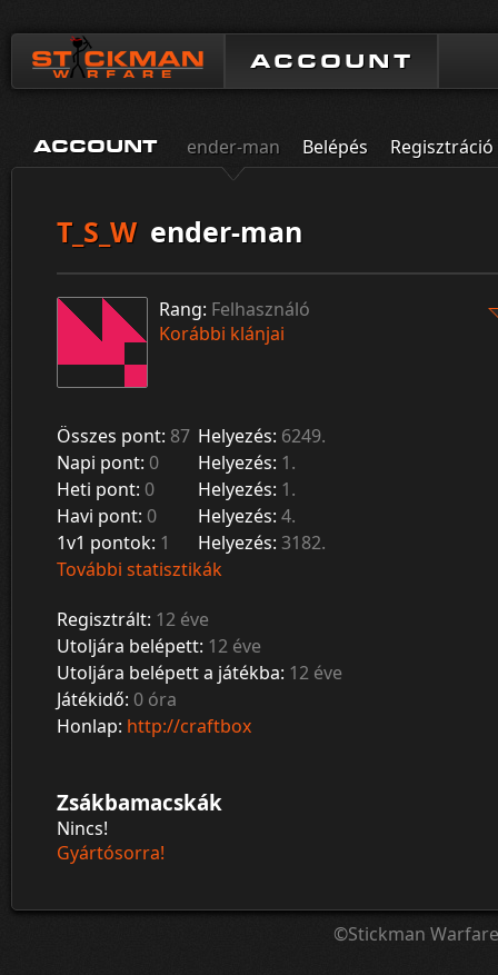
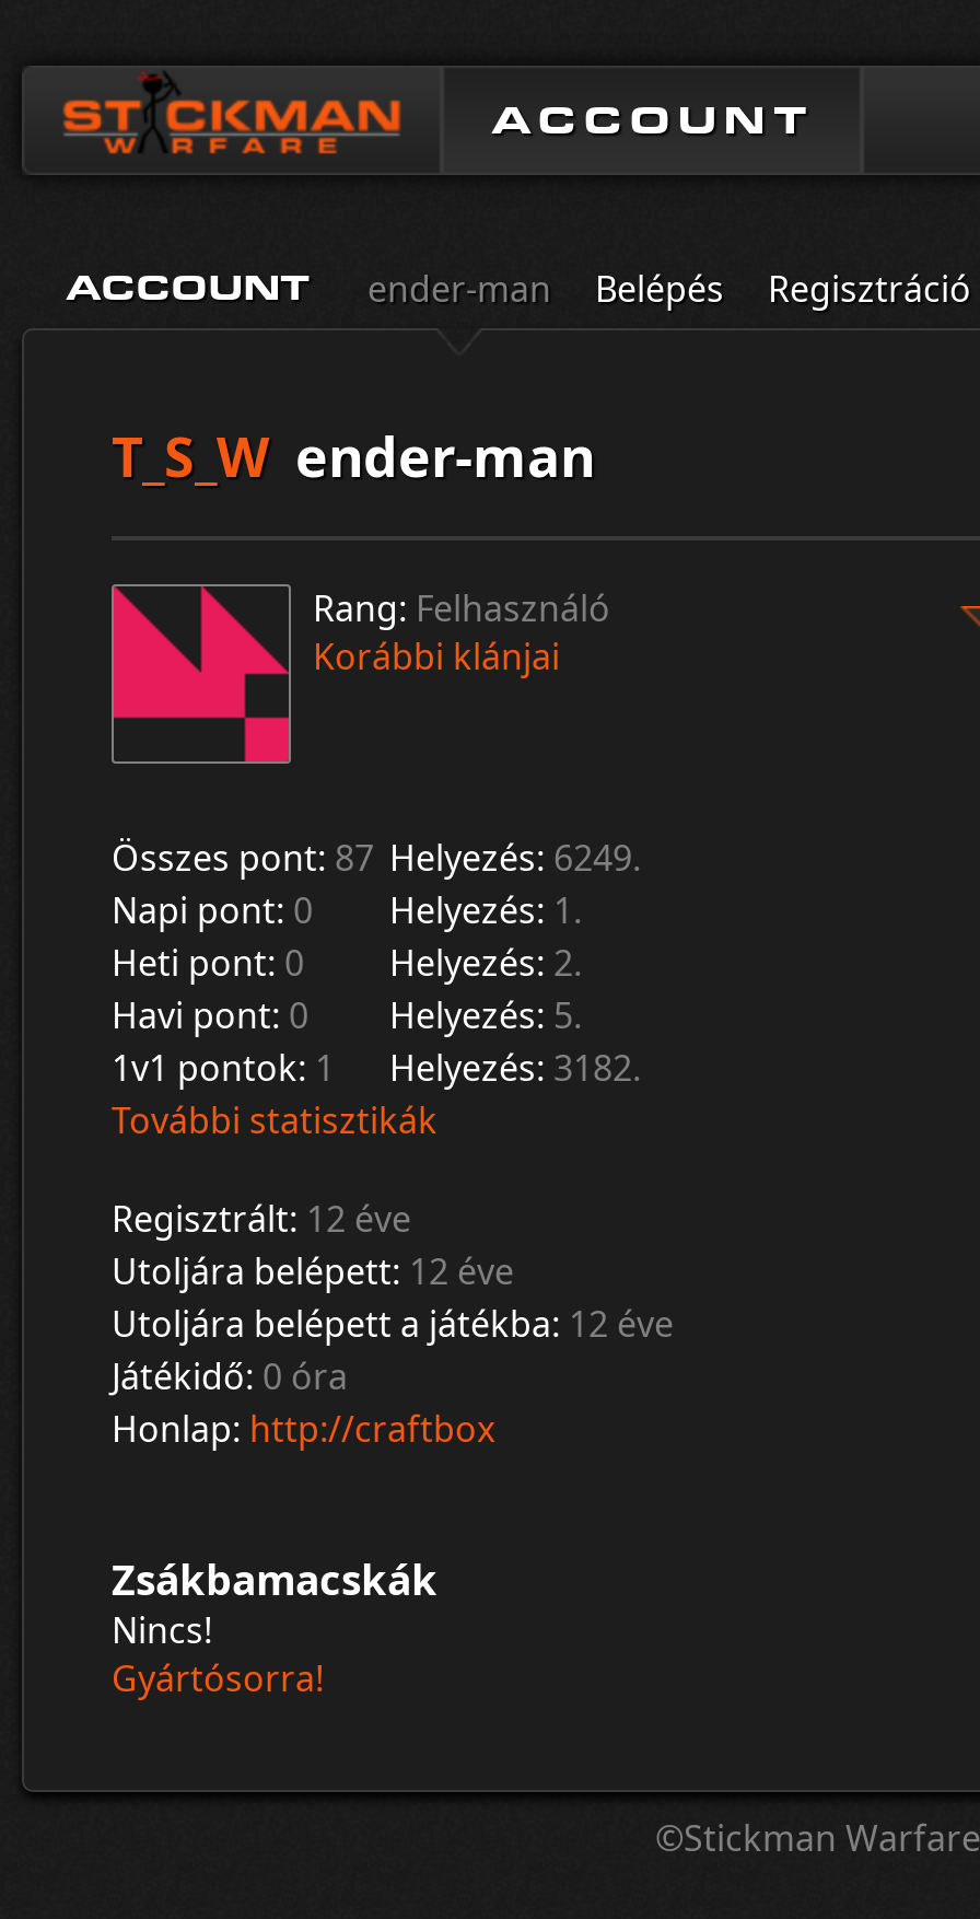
[57,477,296,501] Heti pont: 0 Helyezés: 1. -> [112,939,582,987] Heti pont: 0 Helyezés: 2.
[57,504,296,528] Havi pont: 0 Helyezés: 4. -> [112,991,582,1039] Havi pont: 0 Helyezés: 5.

